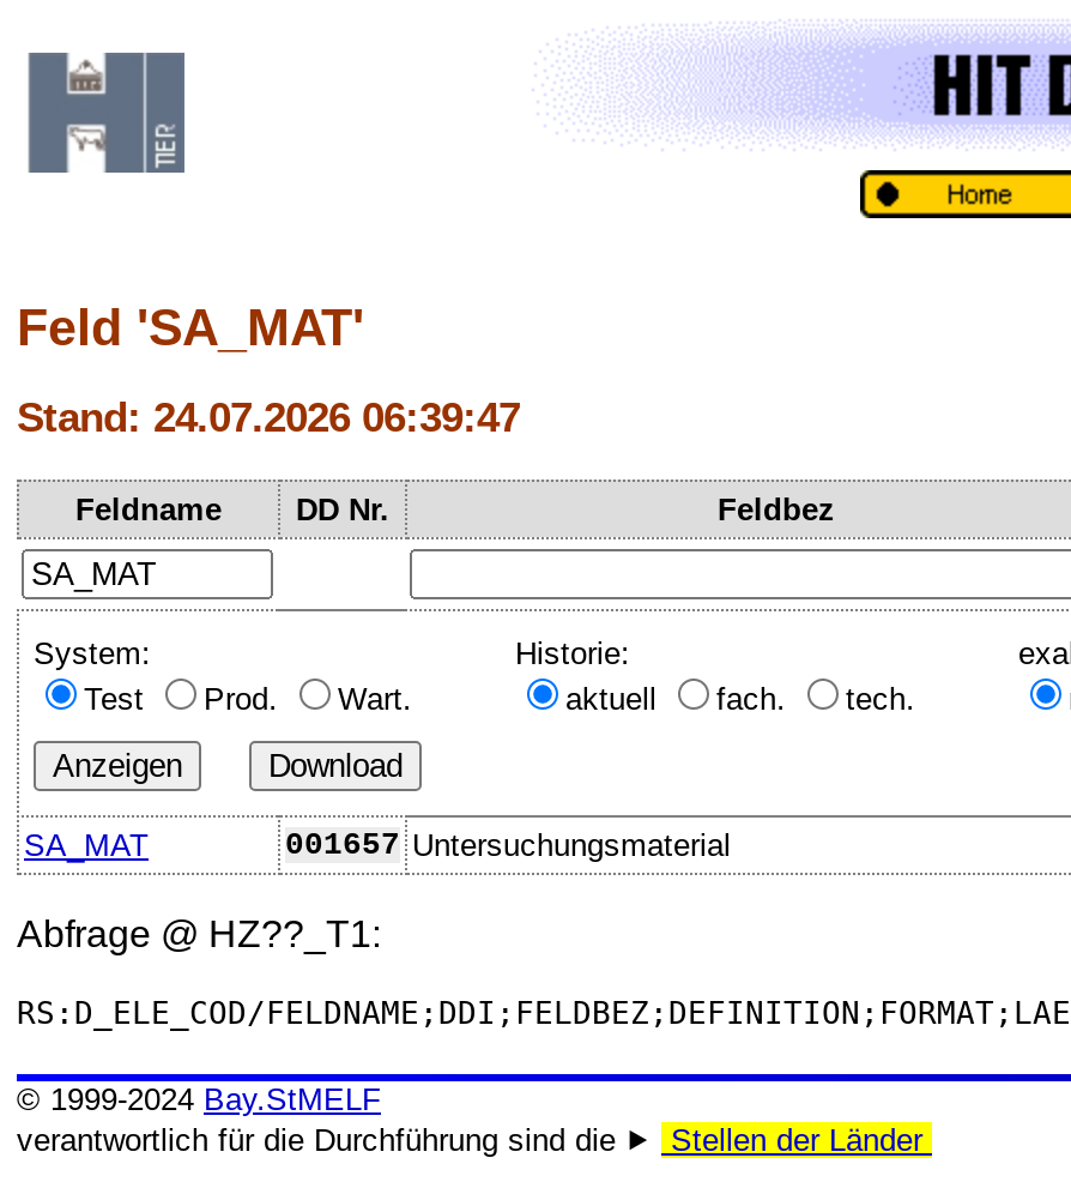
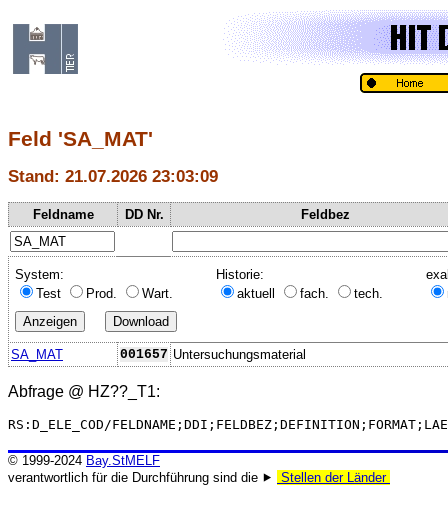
[17,394,520,442] Stand: 24.07.2026 06:39:47 -> [8,166,218,186] Stand: 21.07.2026 23:03:09

